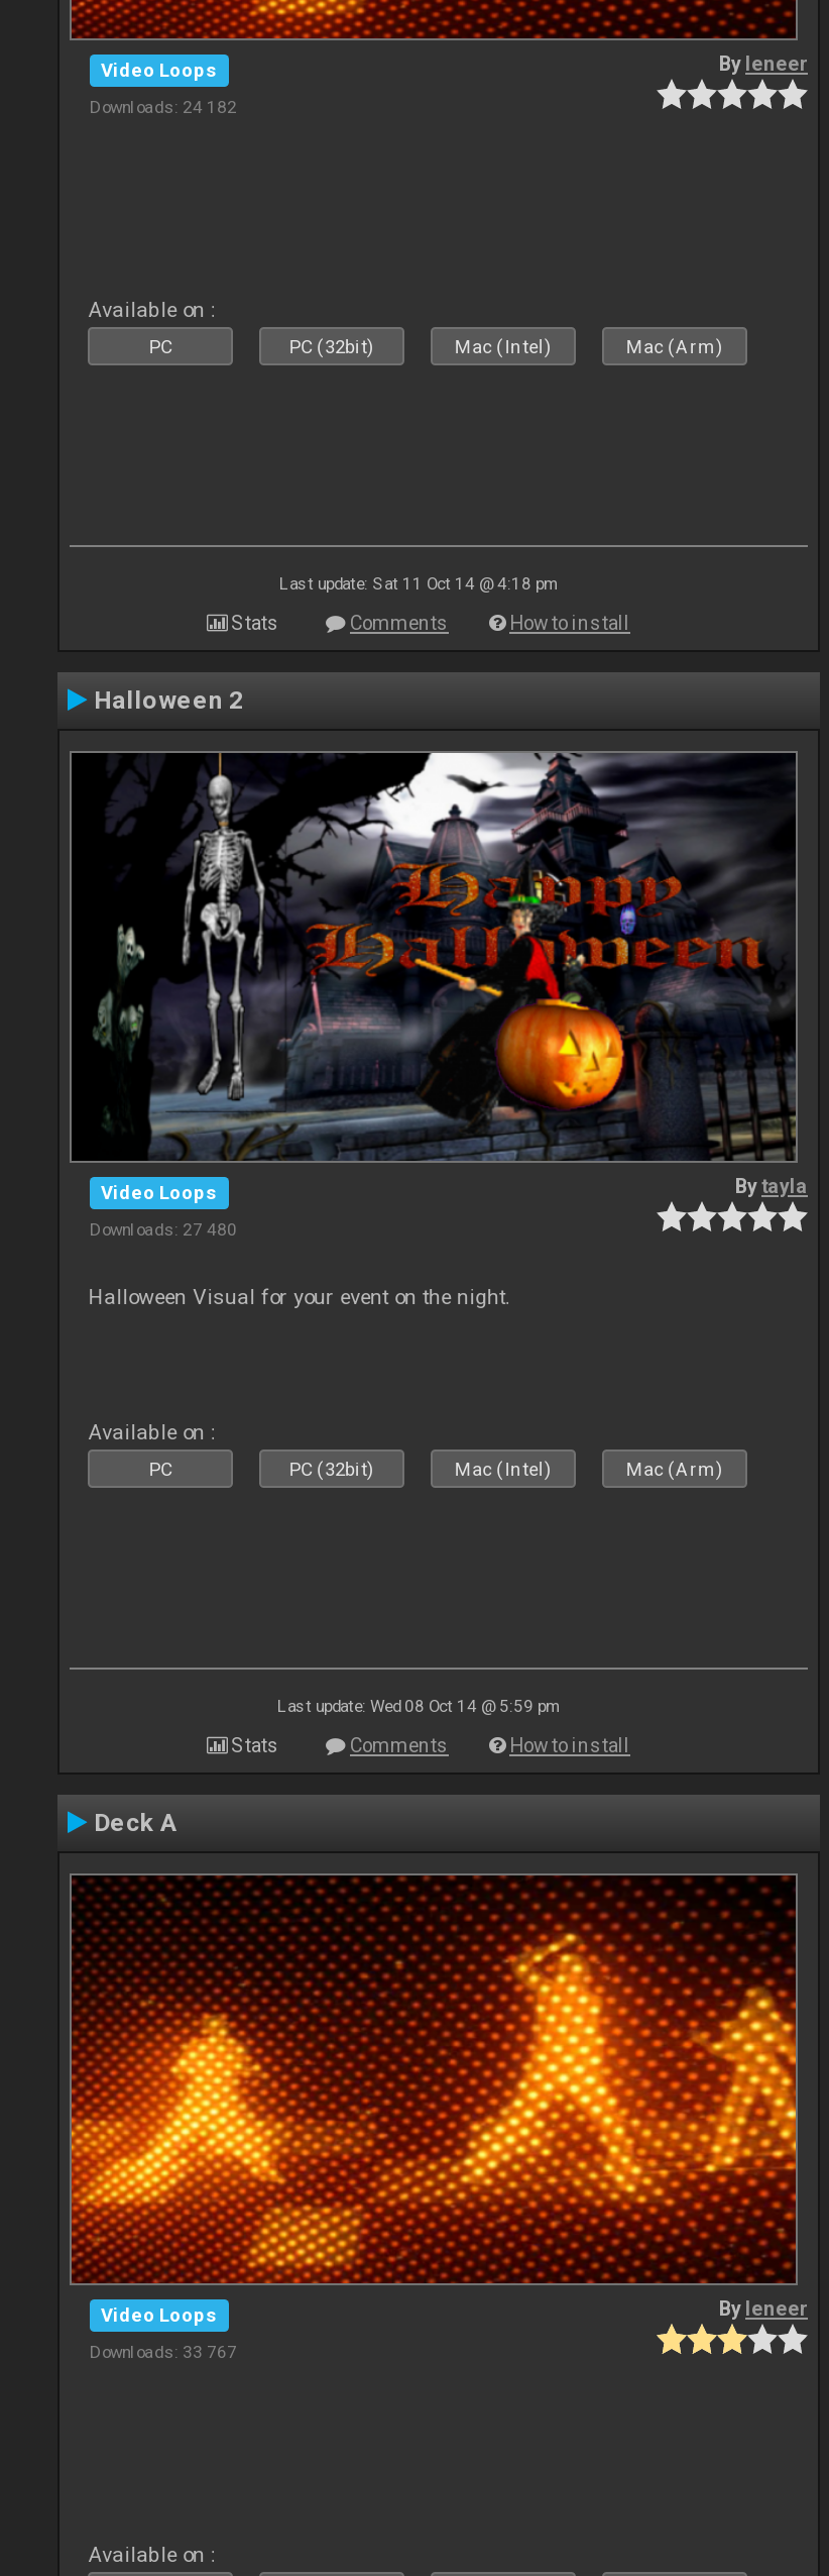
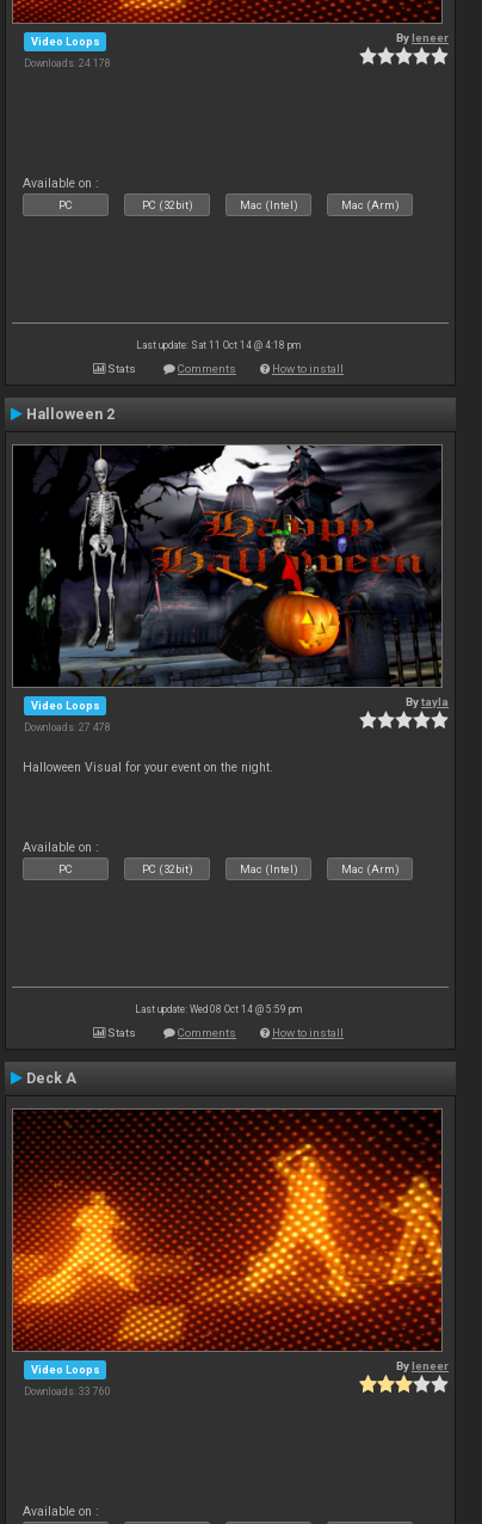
[90,96,237,116] Downloads: 24 182 -> [24,57,111,69] Downloads: 24 178
[90,1219,237,1239] Downloads: 27 480 -> [24,721,111,733] Downloads: 27 478
[90,2341,237,2361] Downloads: 33 767 -> [24,1385,111,1397] Downloads: 33 760

